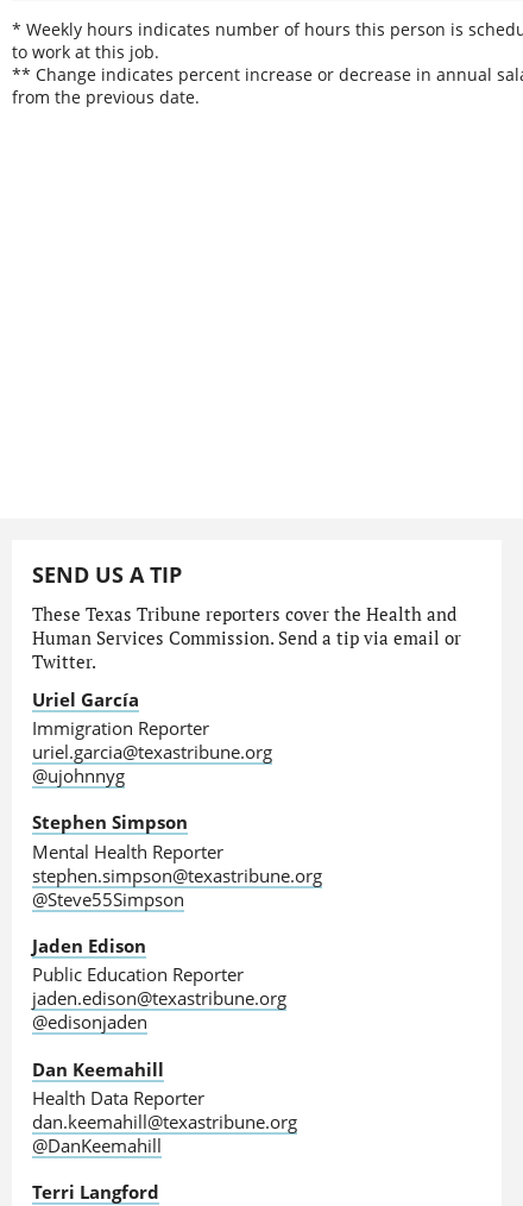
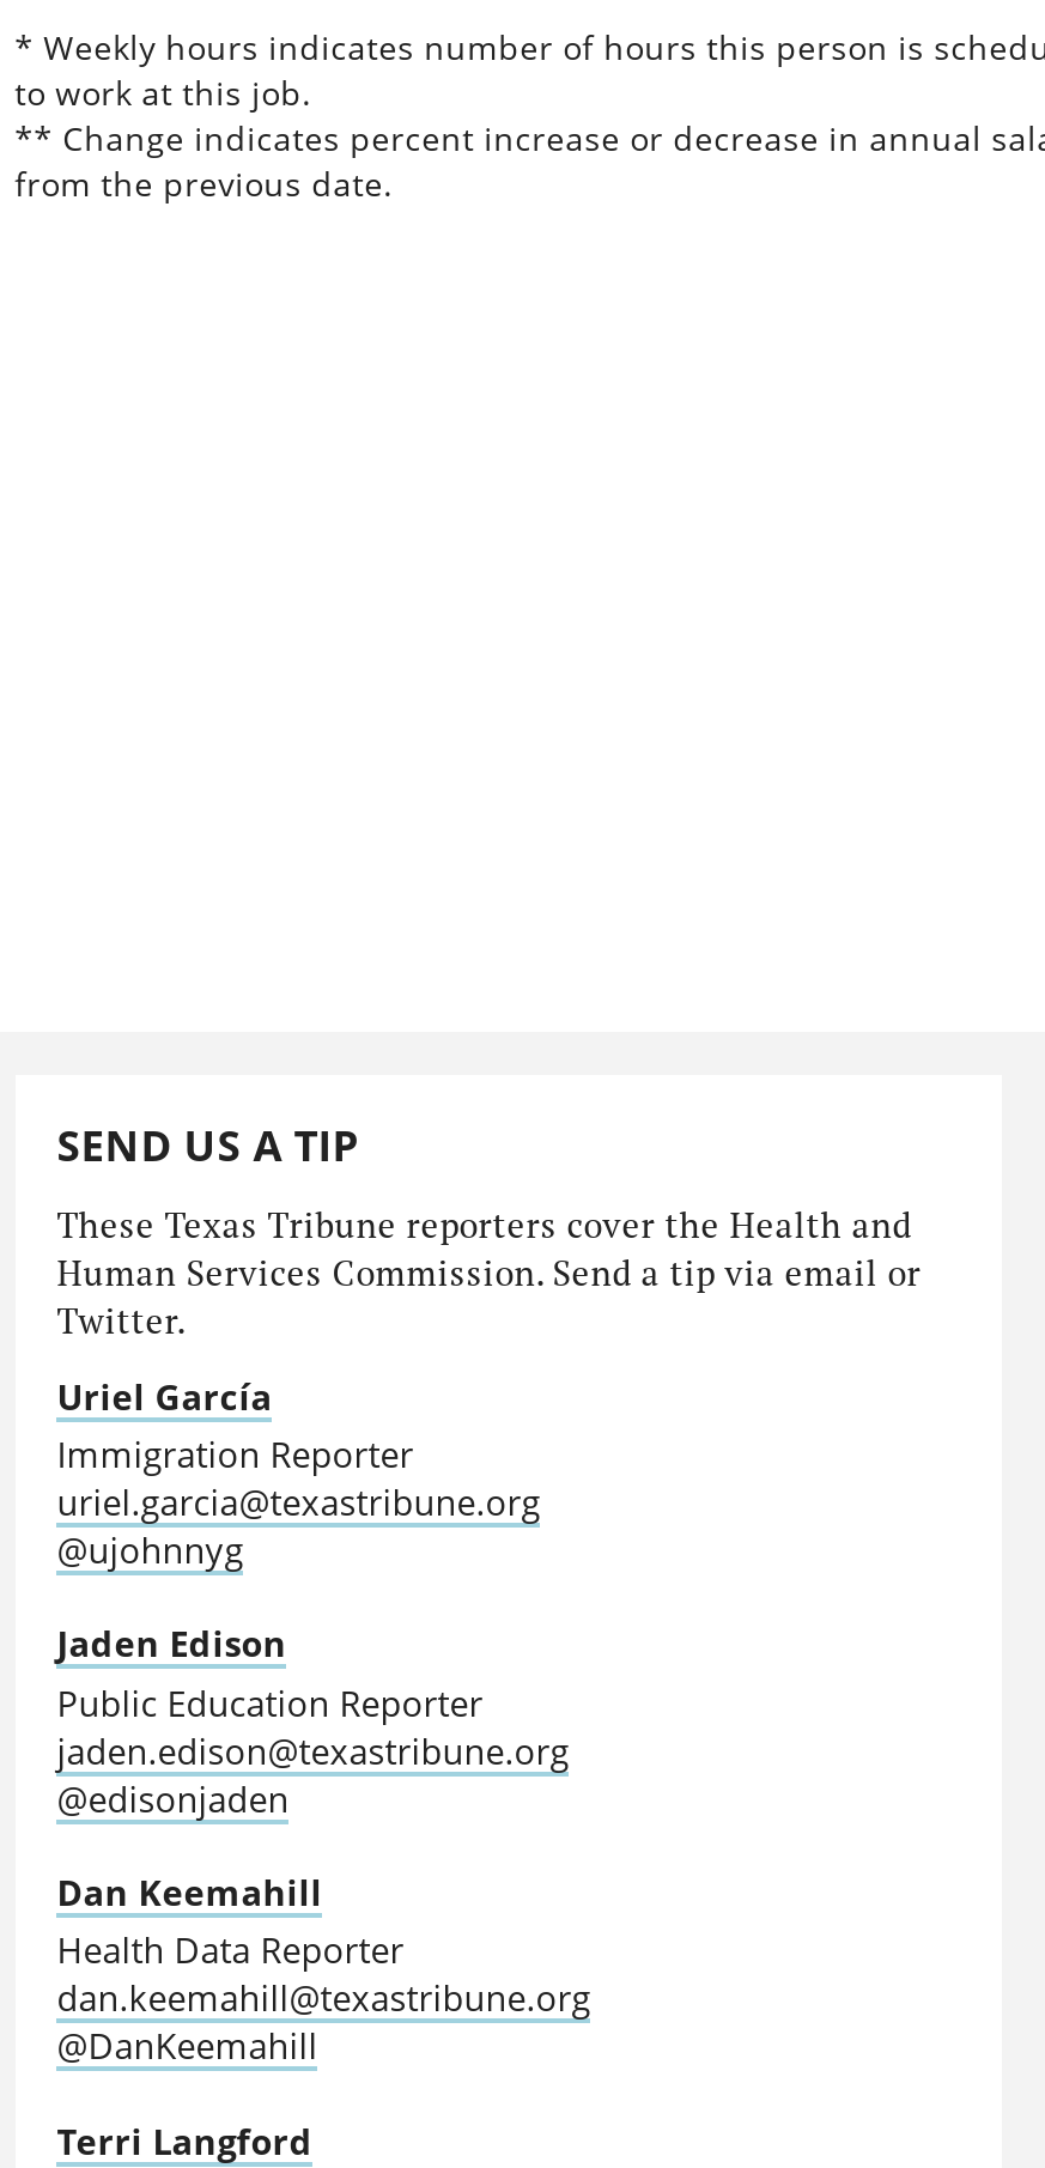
[32,810,322,911] Stephen Simpson | Mental Health Reporter | stephen.simpson@texastribune.org | @Steve55Simpson -> none

